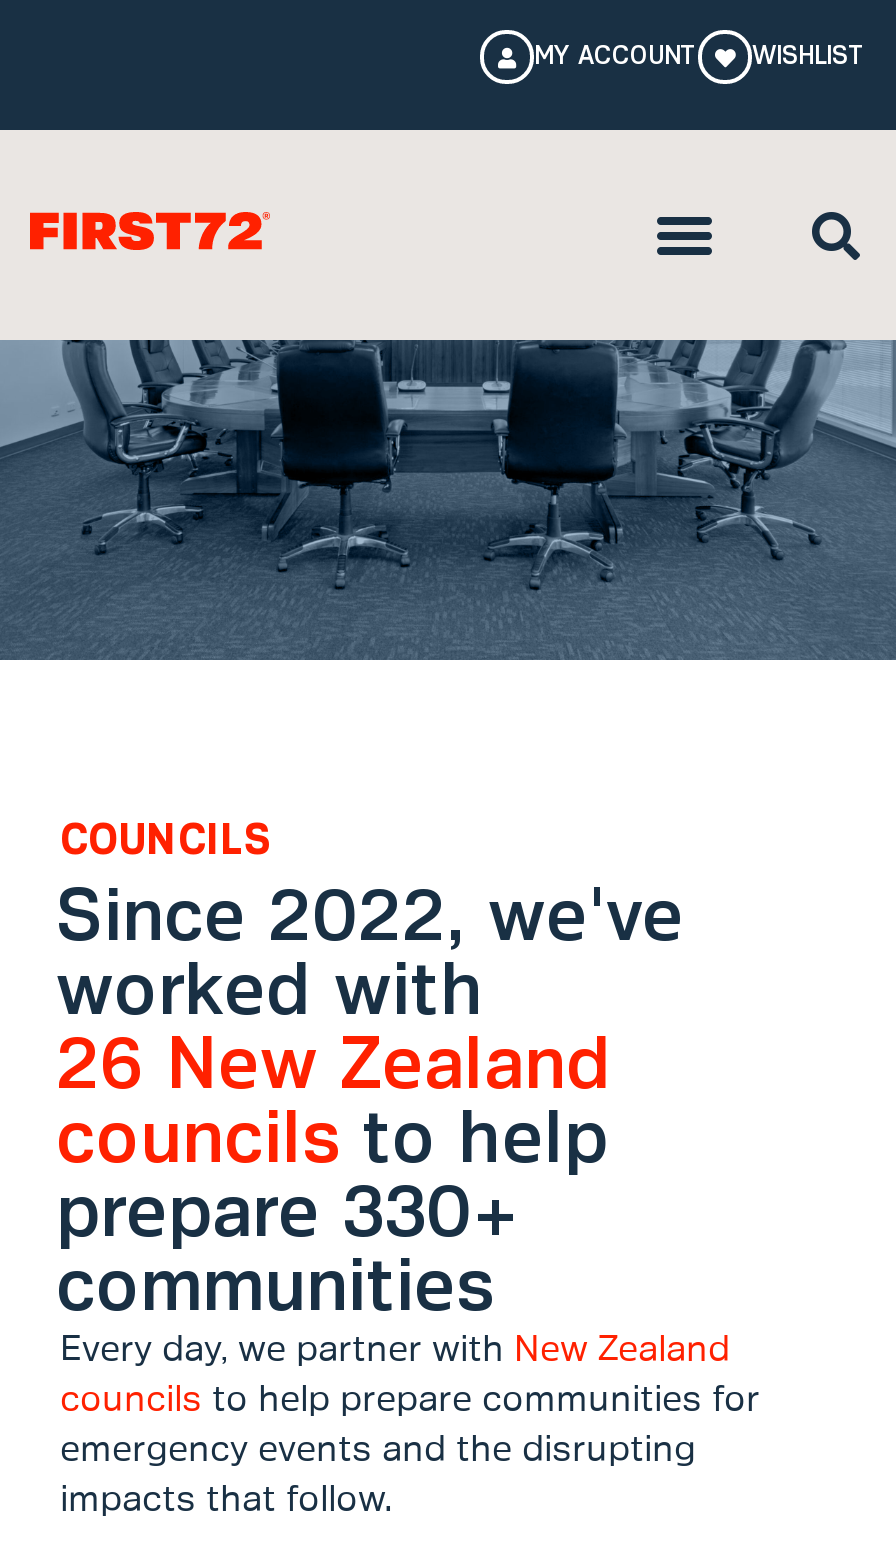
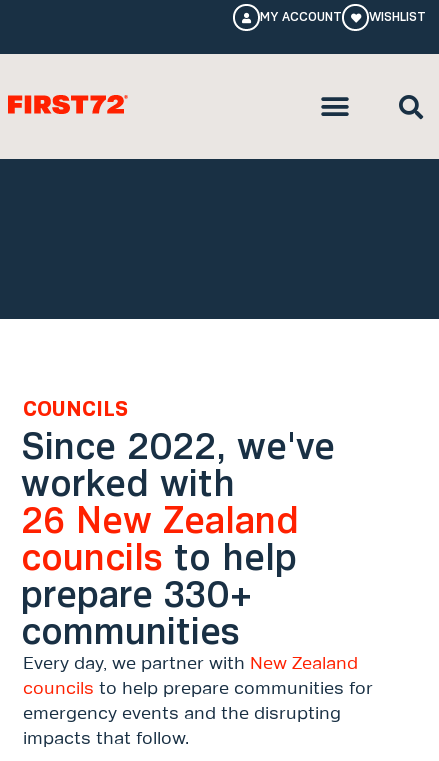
[6,340,890,660] [image] -> none

